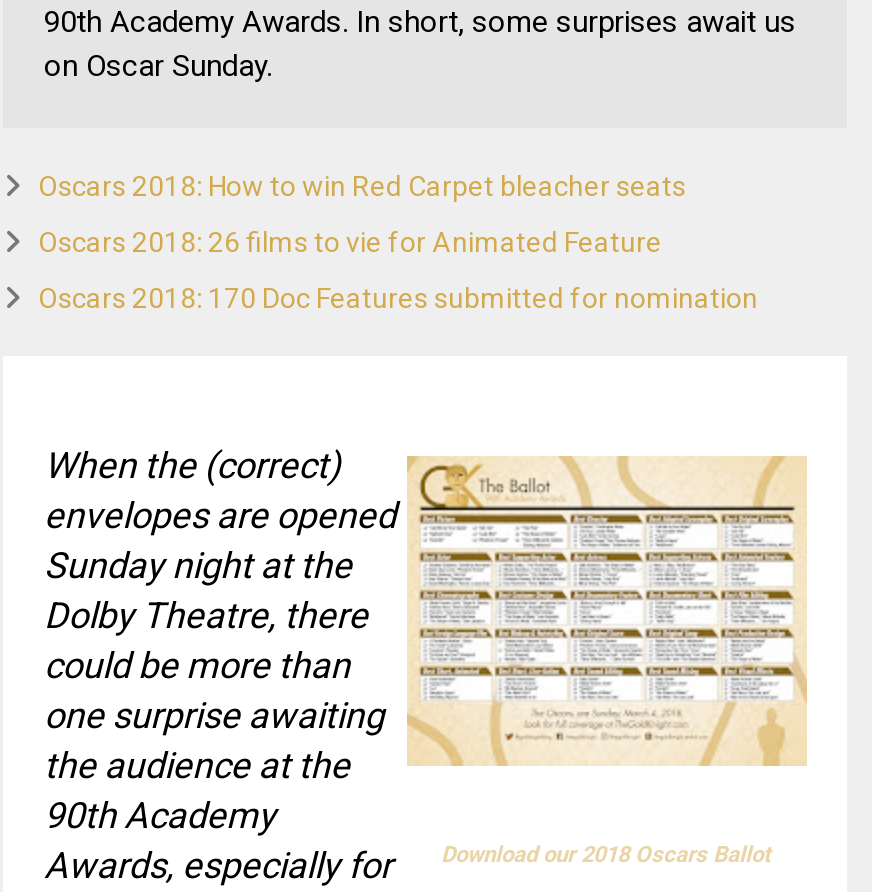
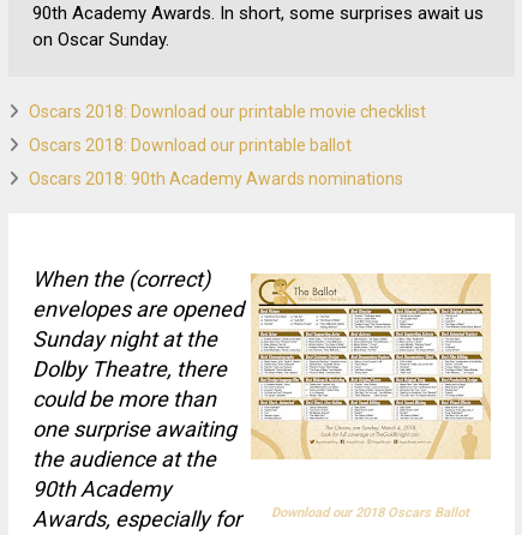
[38,170,686,202] Oscars 2018: How to win Red Carpet bleacher seats -> [29,102,426,121] Oscars 2018: Download our printable movie checklist
[38,226,662,258] Oscars 2018: 26 films to vie for Animated Feature -> [29,136,352,155] Oscars 2018: Download our printable ballot
[38,282,758,314] Oscars 2018: 170 Doc Features submitted for nomination -> [29,169,404,189] Oscars 2018: 90th Academy Awards nominations

